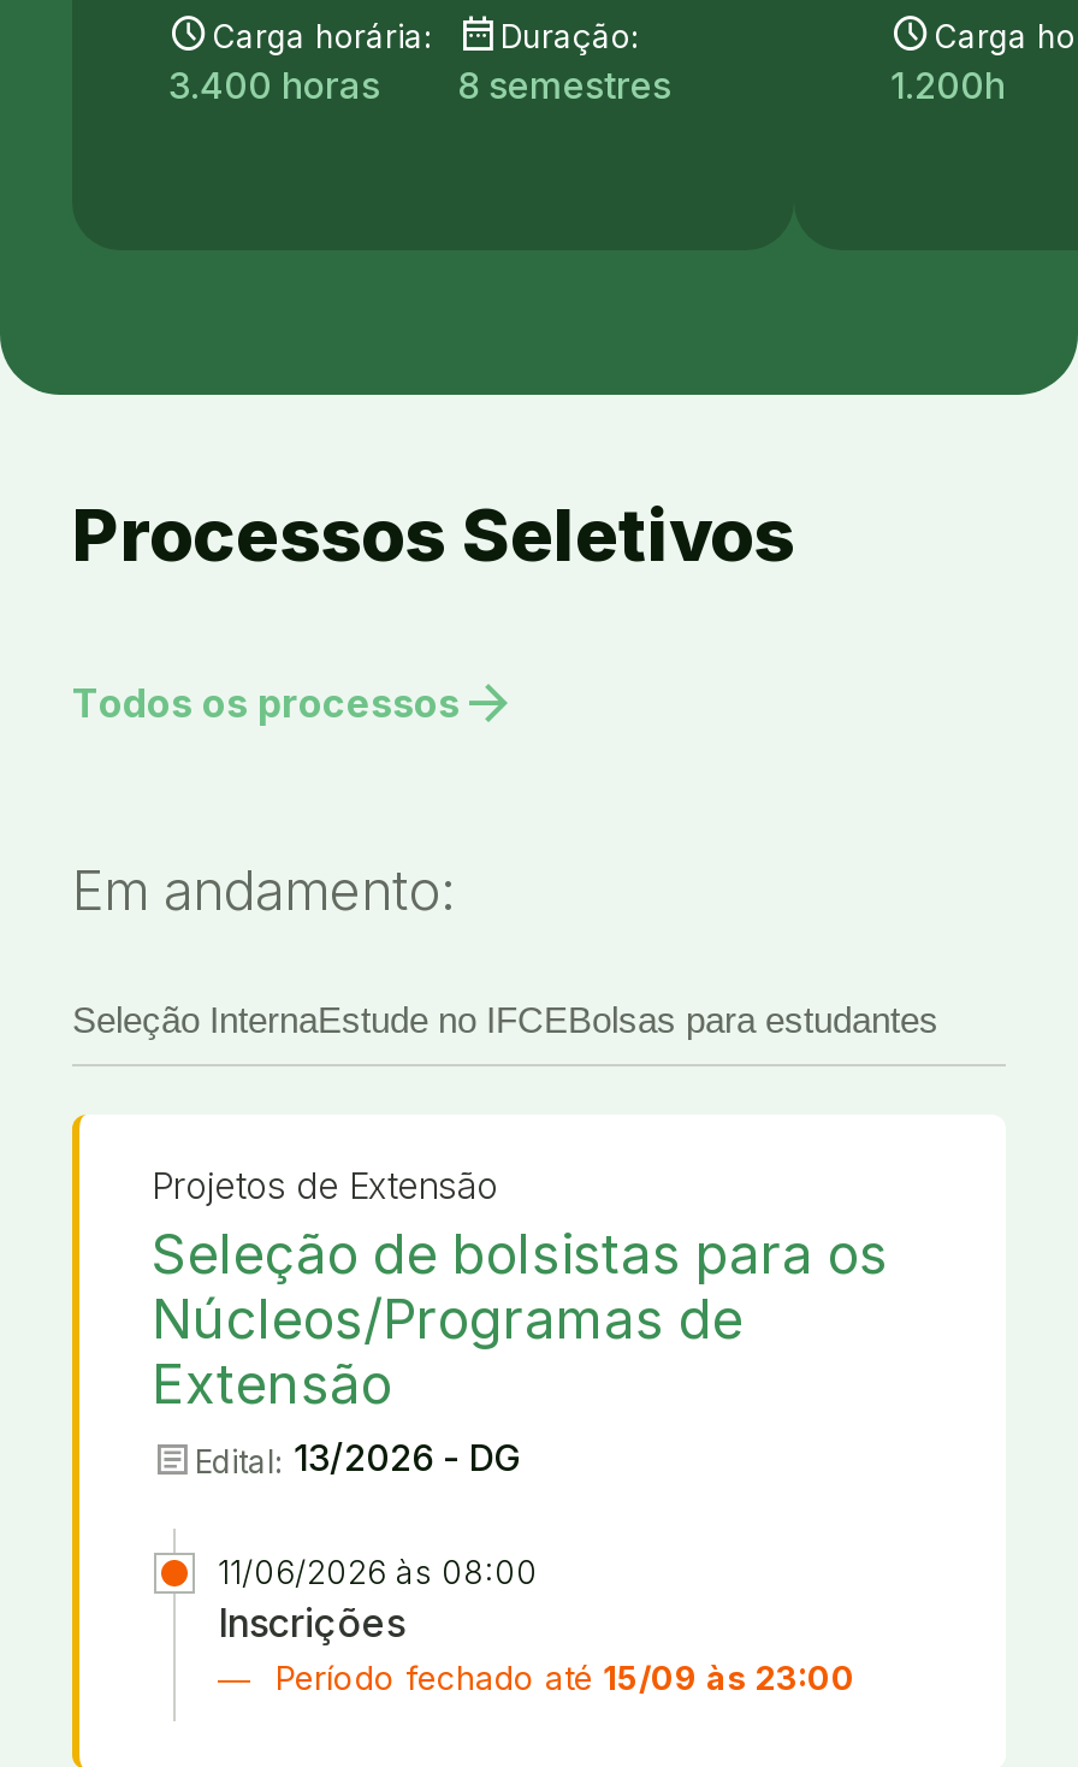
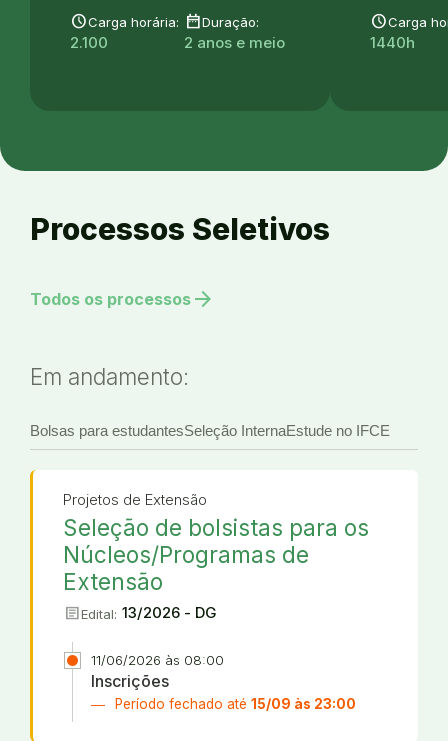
[168,64,380,109] 3.400 horas -> [70,33,108,52] 2.100
[457,64,671,109] 8 semestres -> [184,33,285,52] 2 anos e meio
[890,64,1006,109] 1.200h -> [370,33,415,52] 1440h
[72,1000,938,1041] Seleção InternaEstude no IFCEBolsas para estudantes -> [30,422,390,439] Bolsas para estudantesSeleção InternaEstude no IFCE

